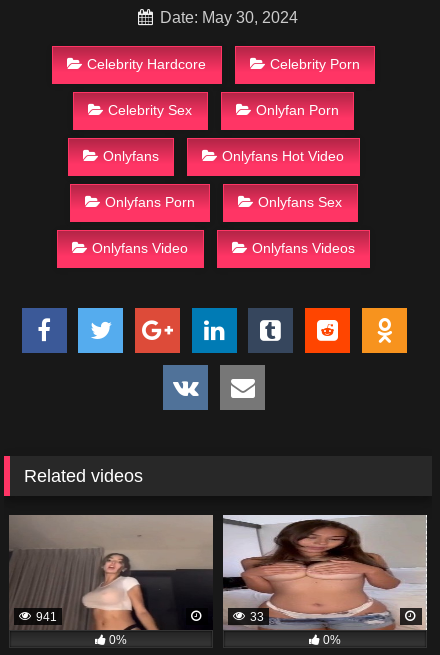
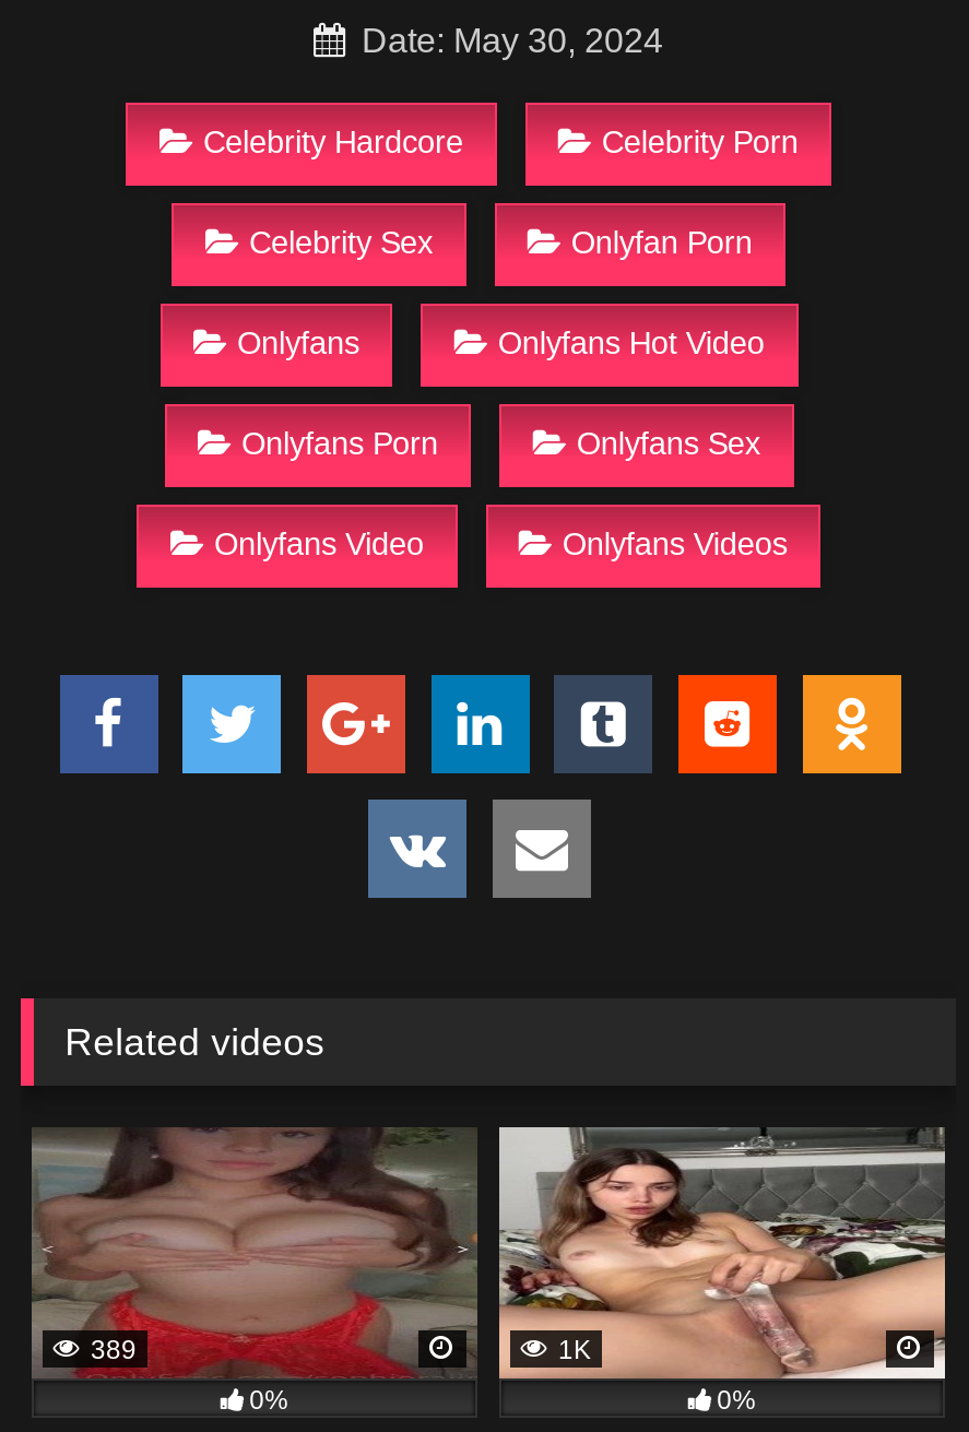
[10,514,213,630] [image] | 941 -> [32,1127,480,1381] [image] | 389
[223,514,428,631] [image] | 33 -> [497,1127,947,1381] [image] | 1K

